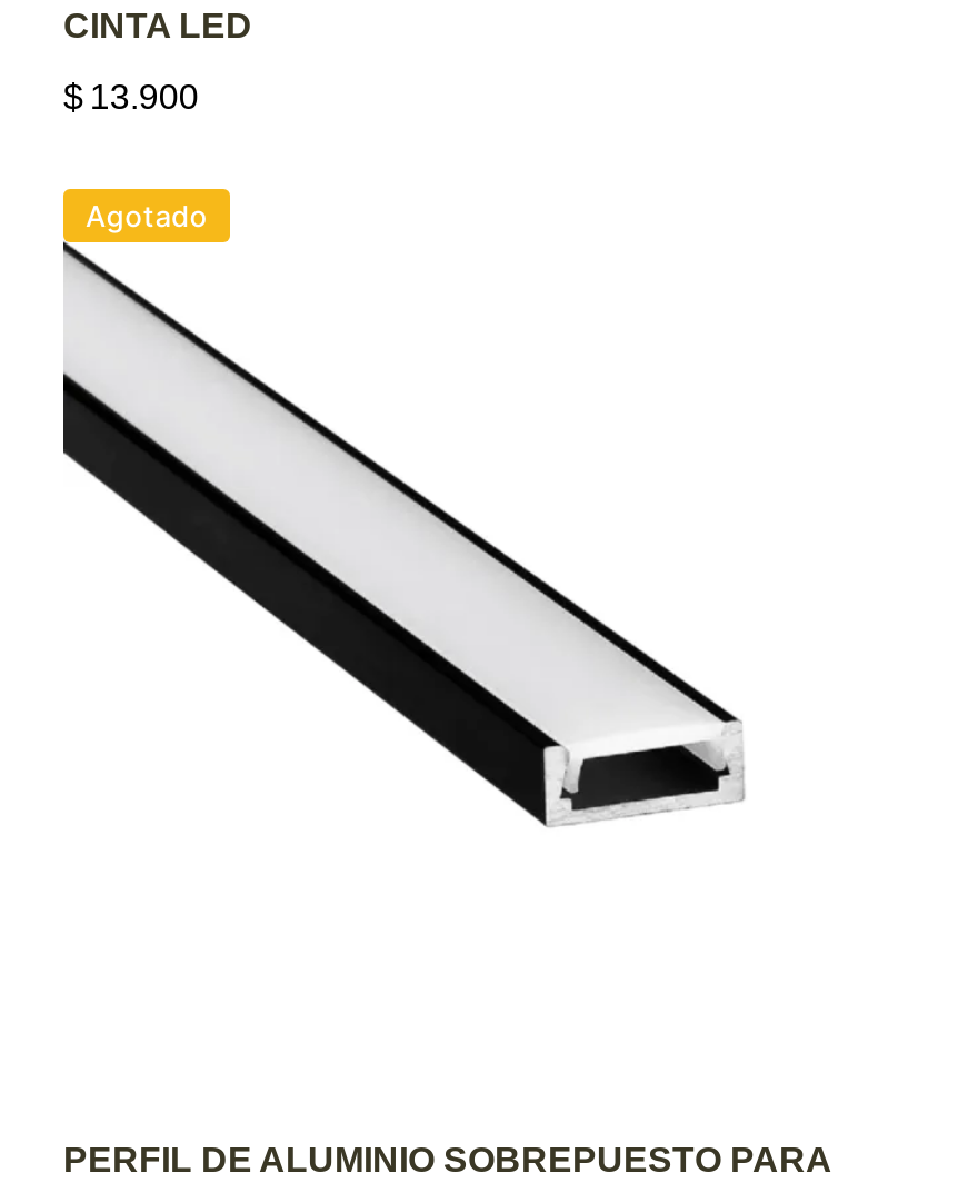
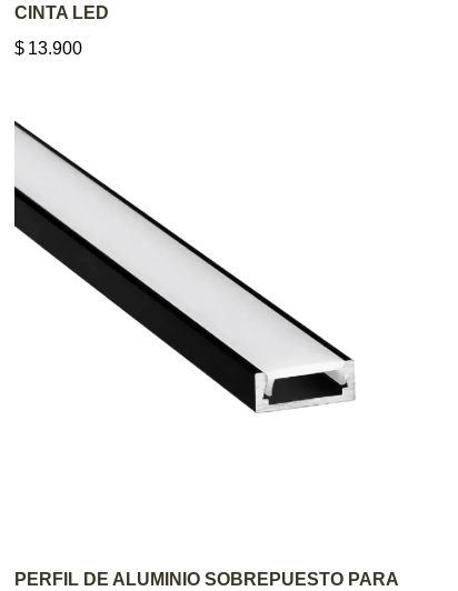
[86,197,208,233] Agotado -> none

